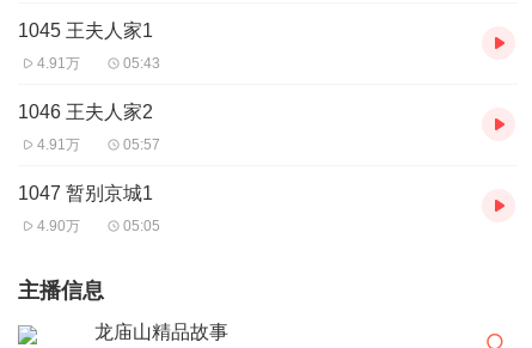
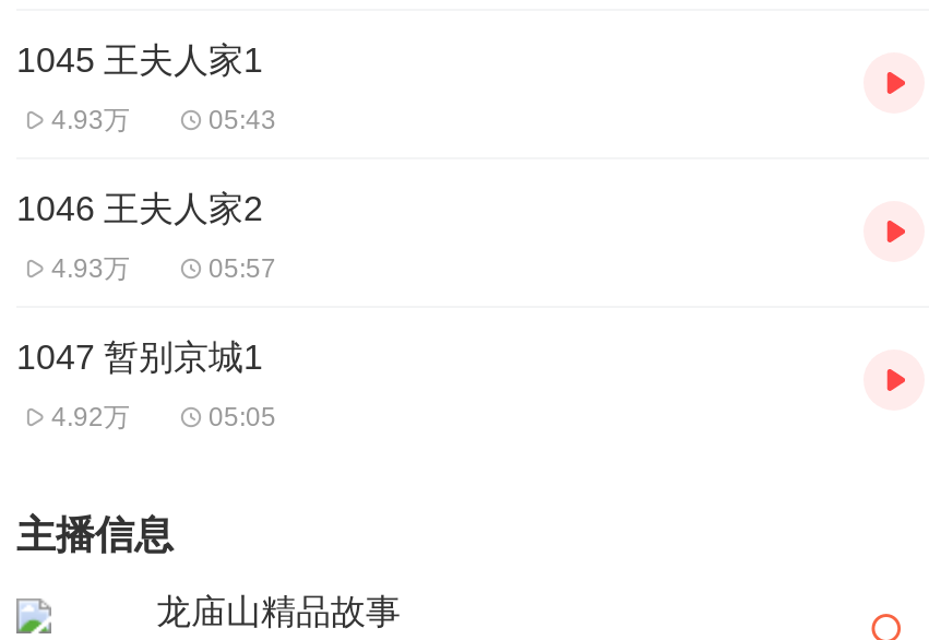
[37,55,80,72] 4.91万 -> [51,104,130,135] 4.93万
[37,136,80,153] 4.91万 -> [51,253,130,284] 4.93万
[37,217,80,234] 4.90万 -> [51,401,130,432] 4.92万

